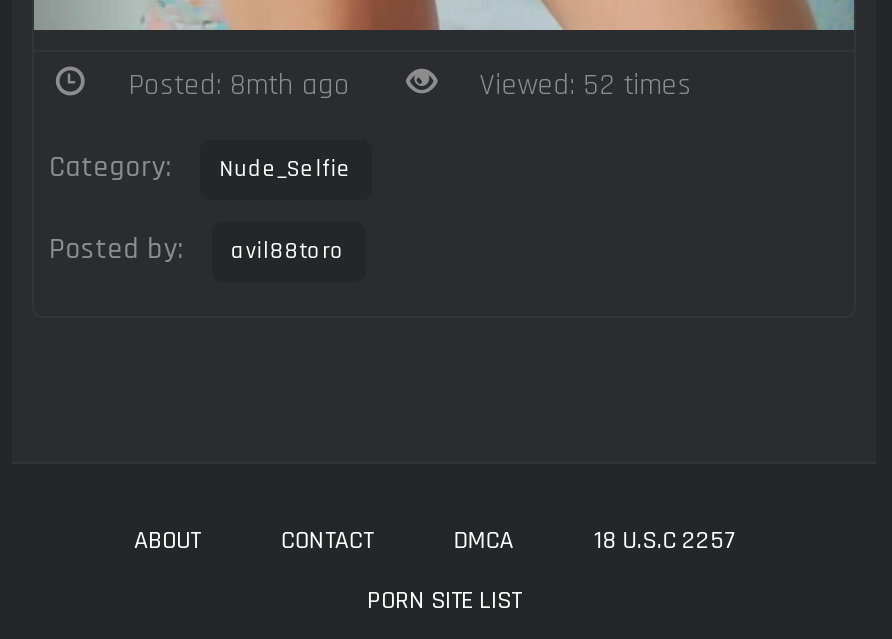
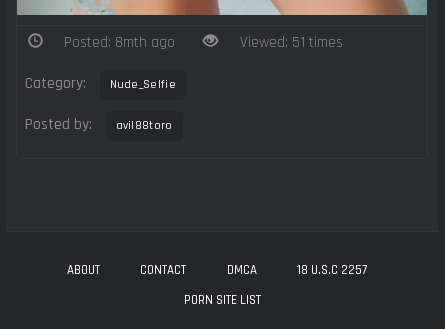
[480,67,692,105] Viewed: 52 times -> [240,33,343,52] Viewed: 51 times

